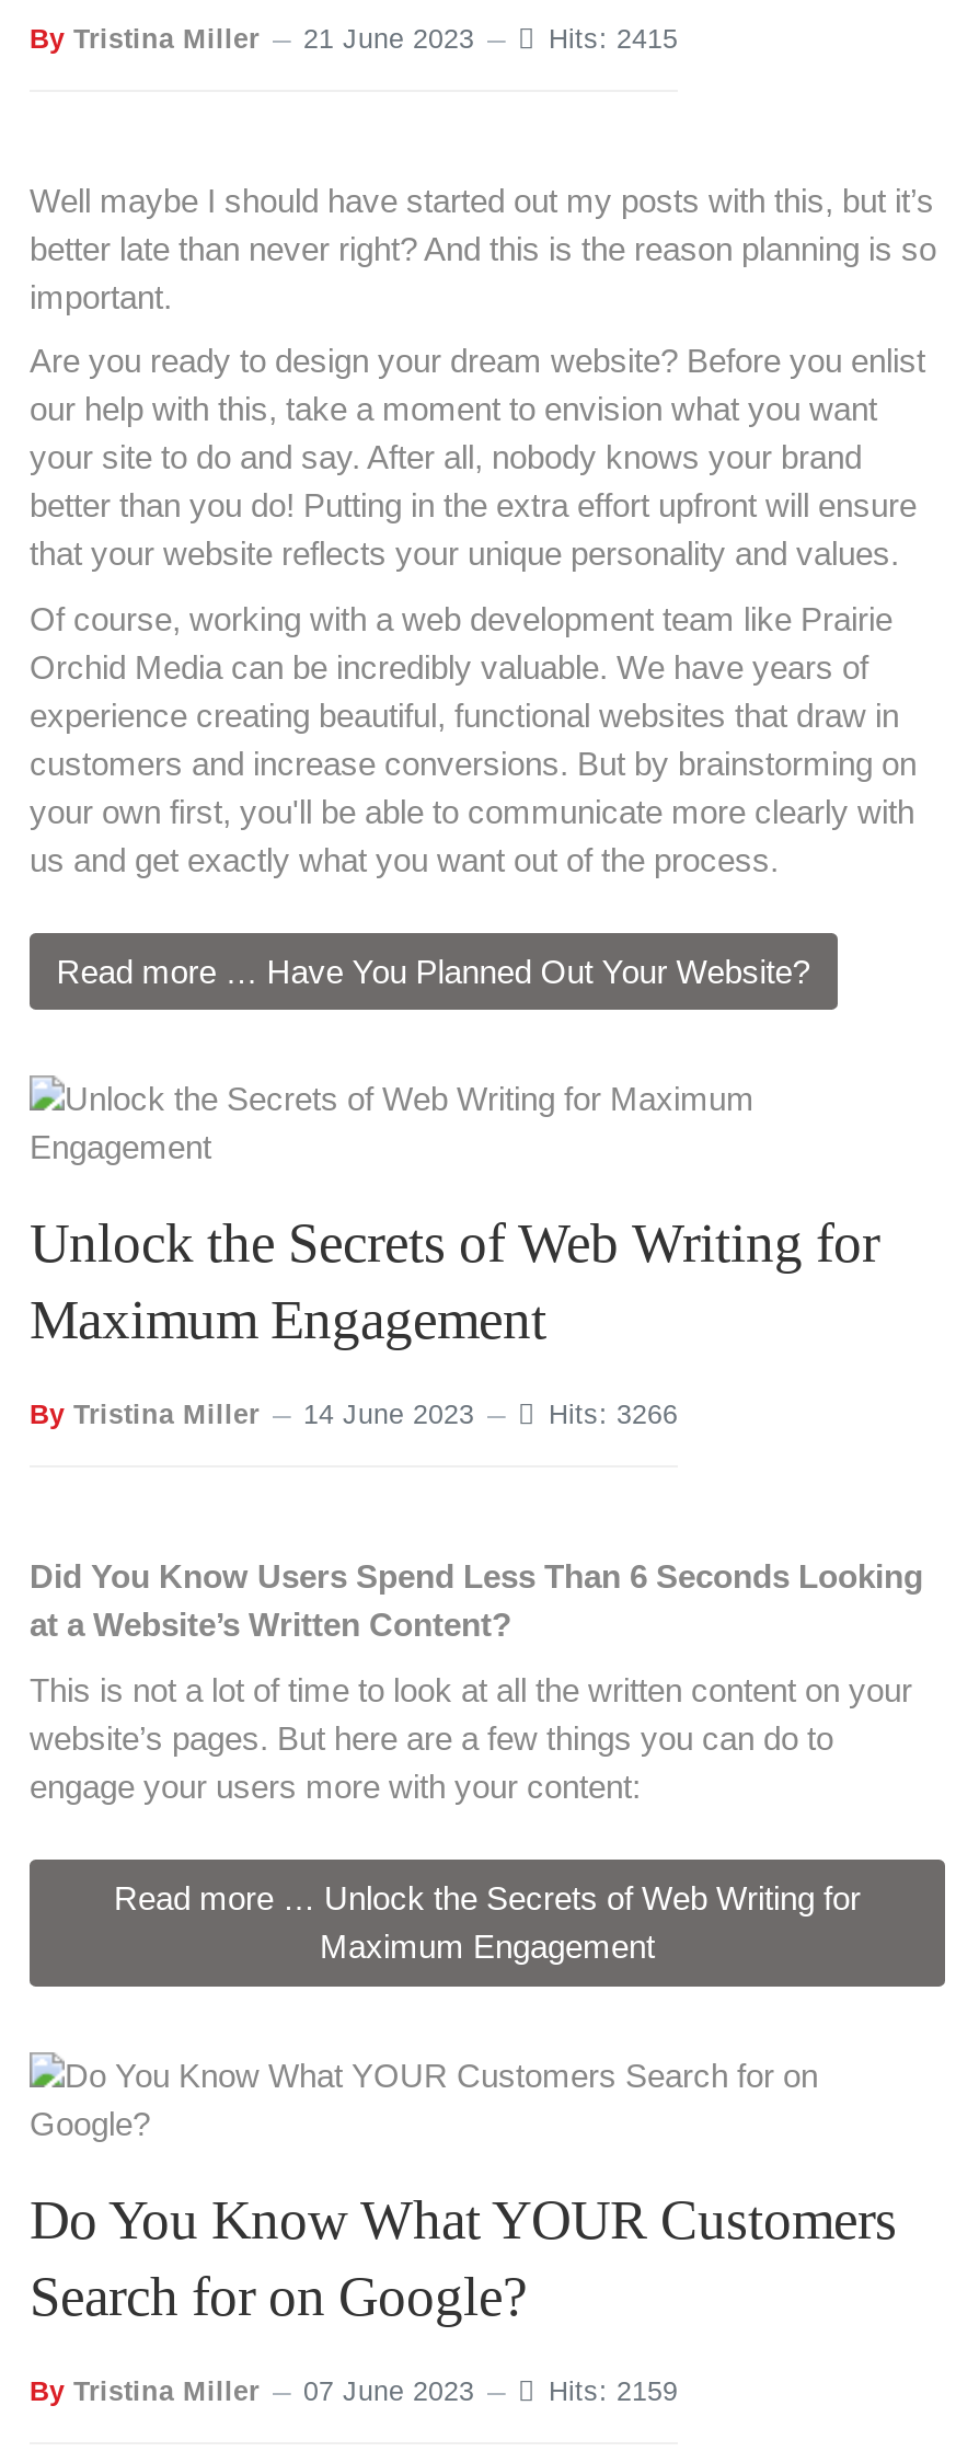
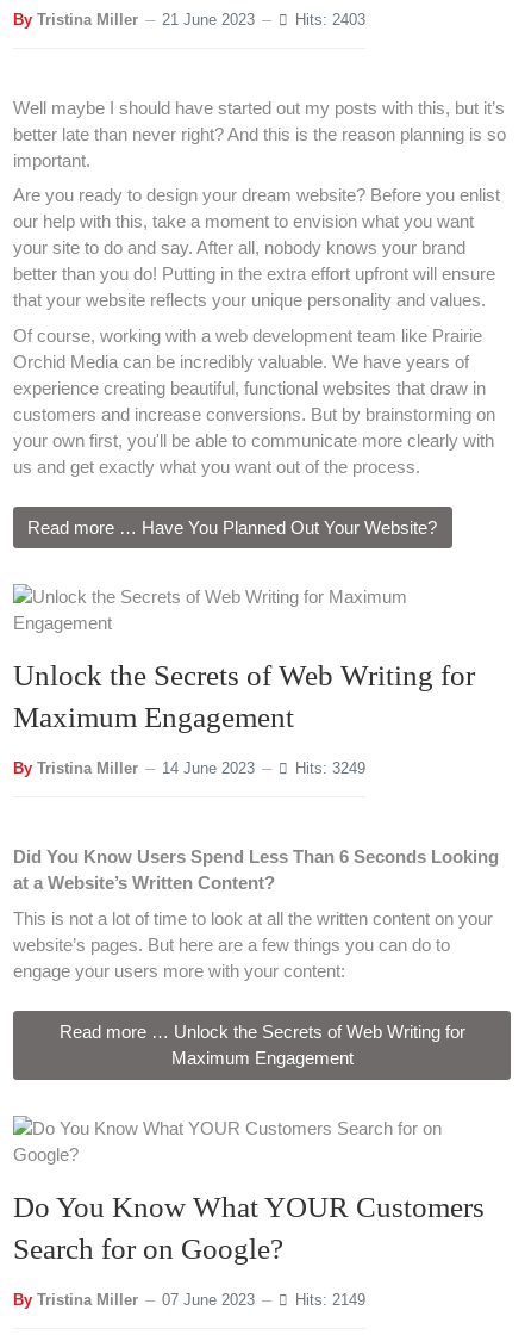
[549,23,678,54] Hits: 2415 -> [295,11,365,28] Hits: 2403
[549,1400,678,1431] Hits: 3266 -> [295,761,365,777] Hits: 3249
[549,2375,678,2406] Hits: 2159 -> [295,1291,365,1308] Hits: 2149

